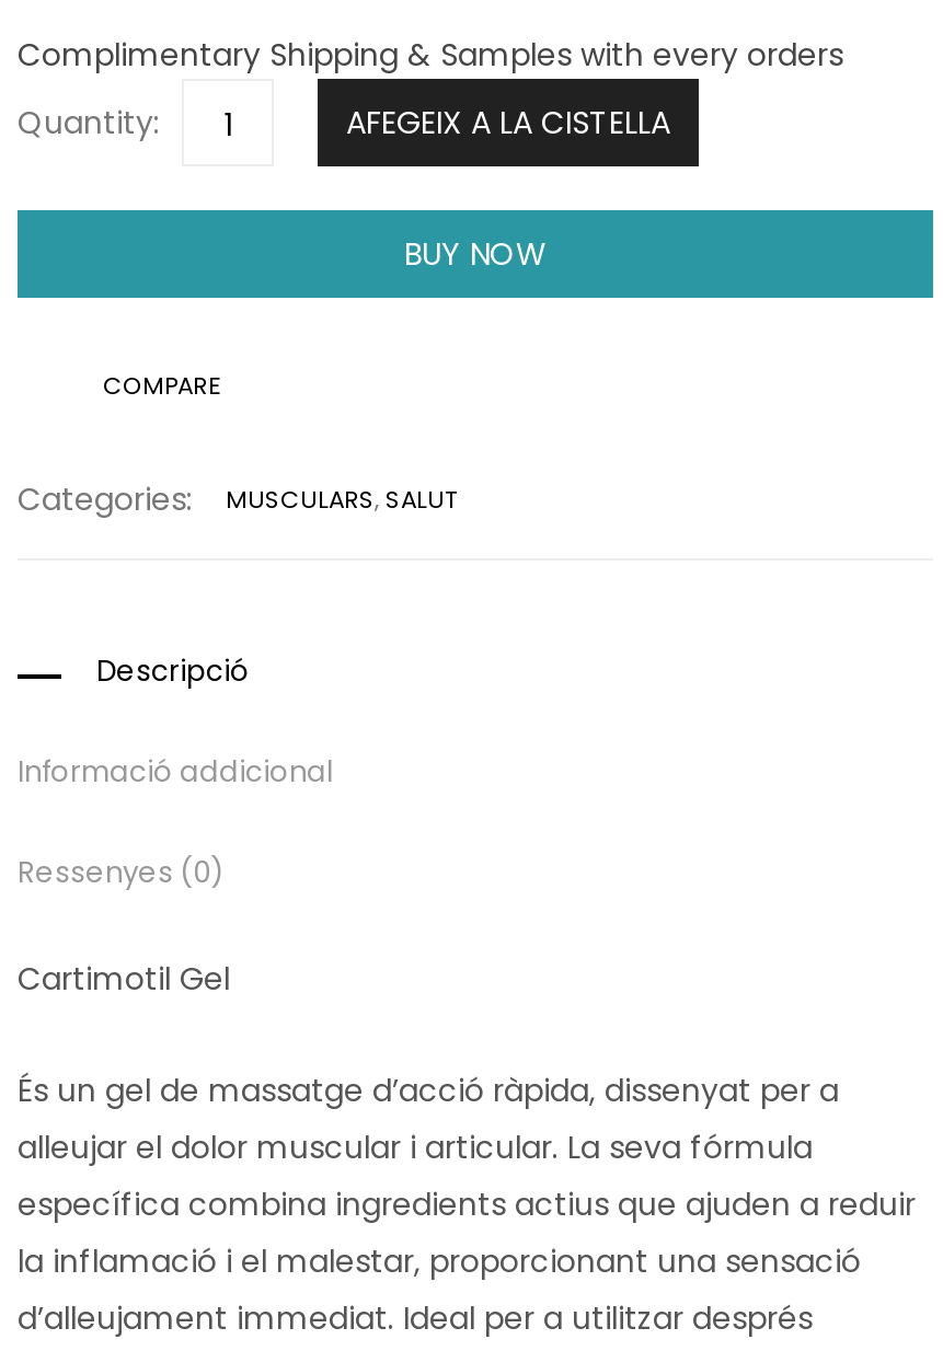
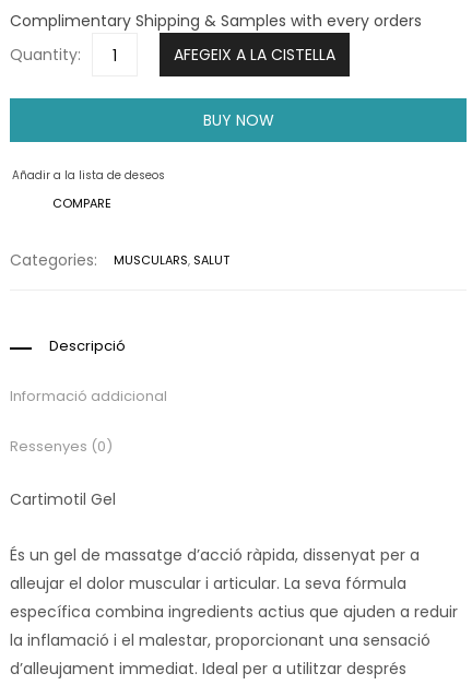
none -> [11,167,164,184] Añadir a la lista de deseos

